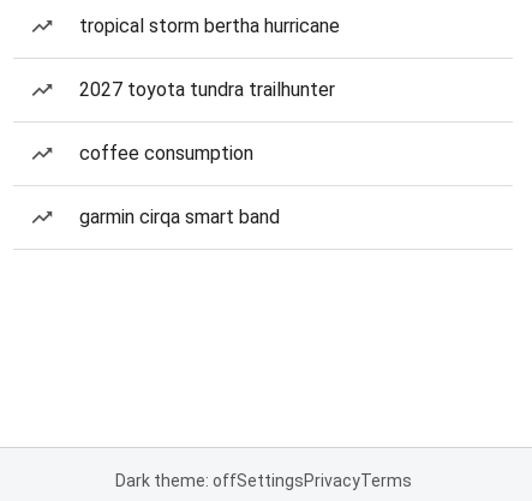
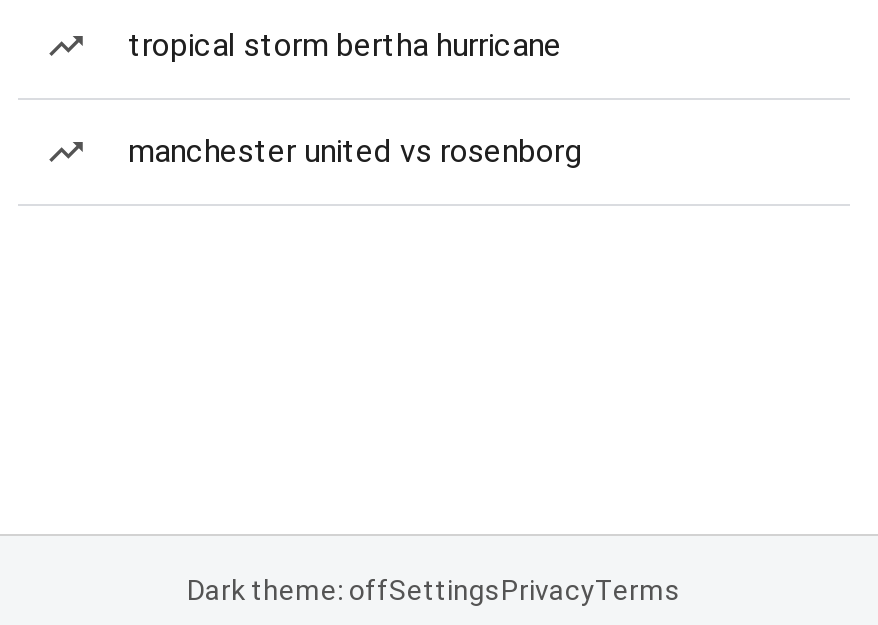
[79,78,335,228] 2027 toyota tundra trailhunter | coffee consumption | garmin cirqa smart band -> [128,132,582,170] manchester united vs rosenborg

